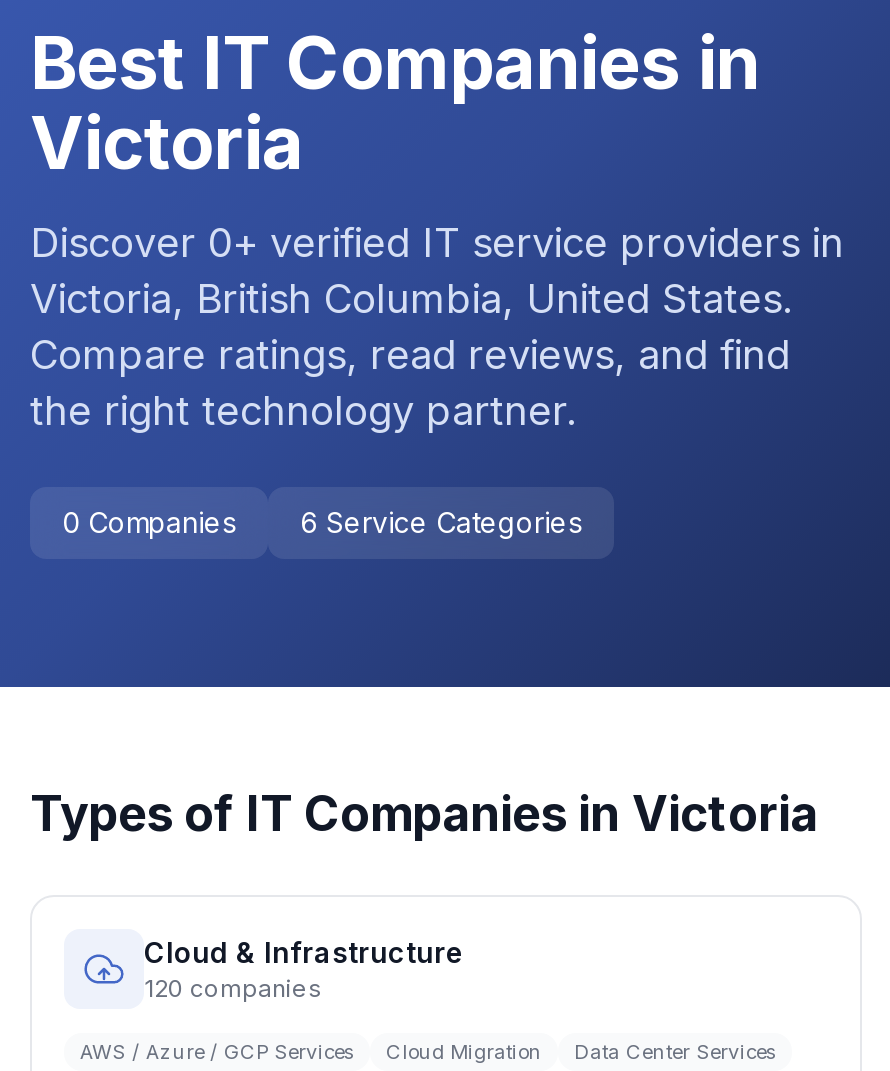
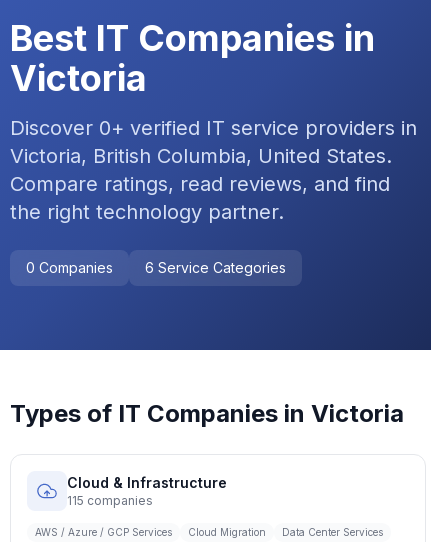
[144,973,322,1003] 120 companies -> [67,493,153,508] 115 companies

